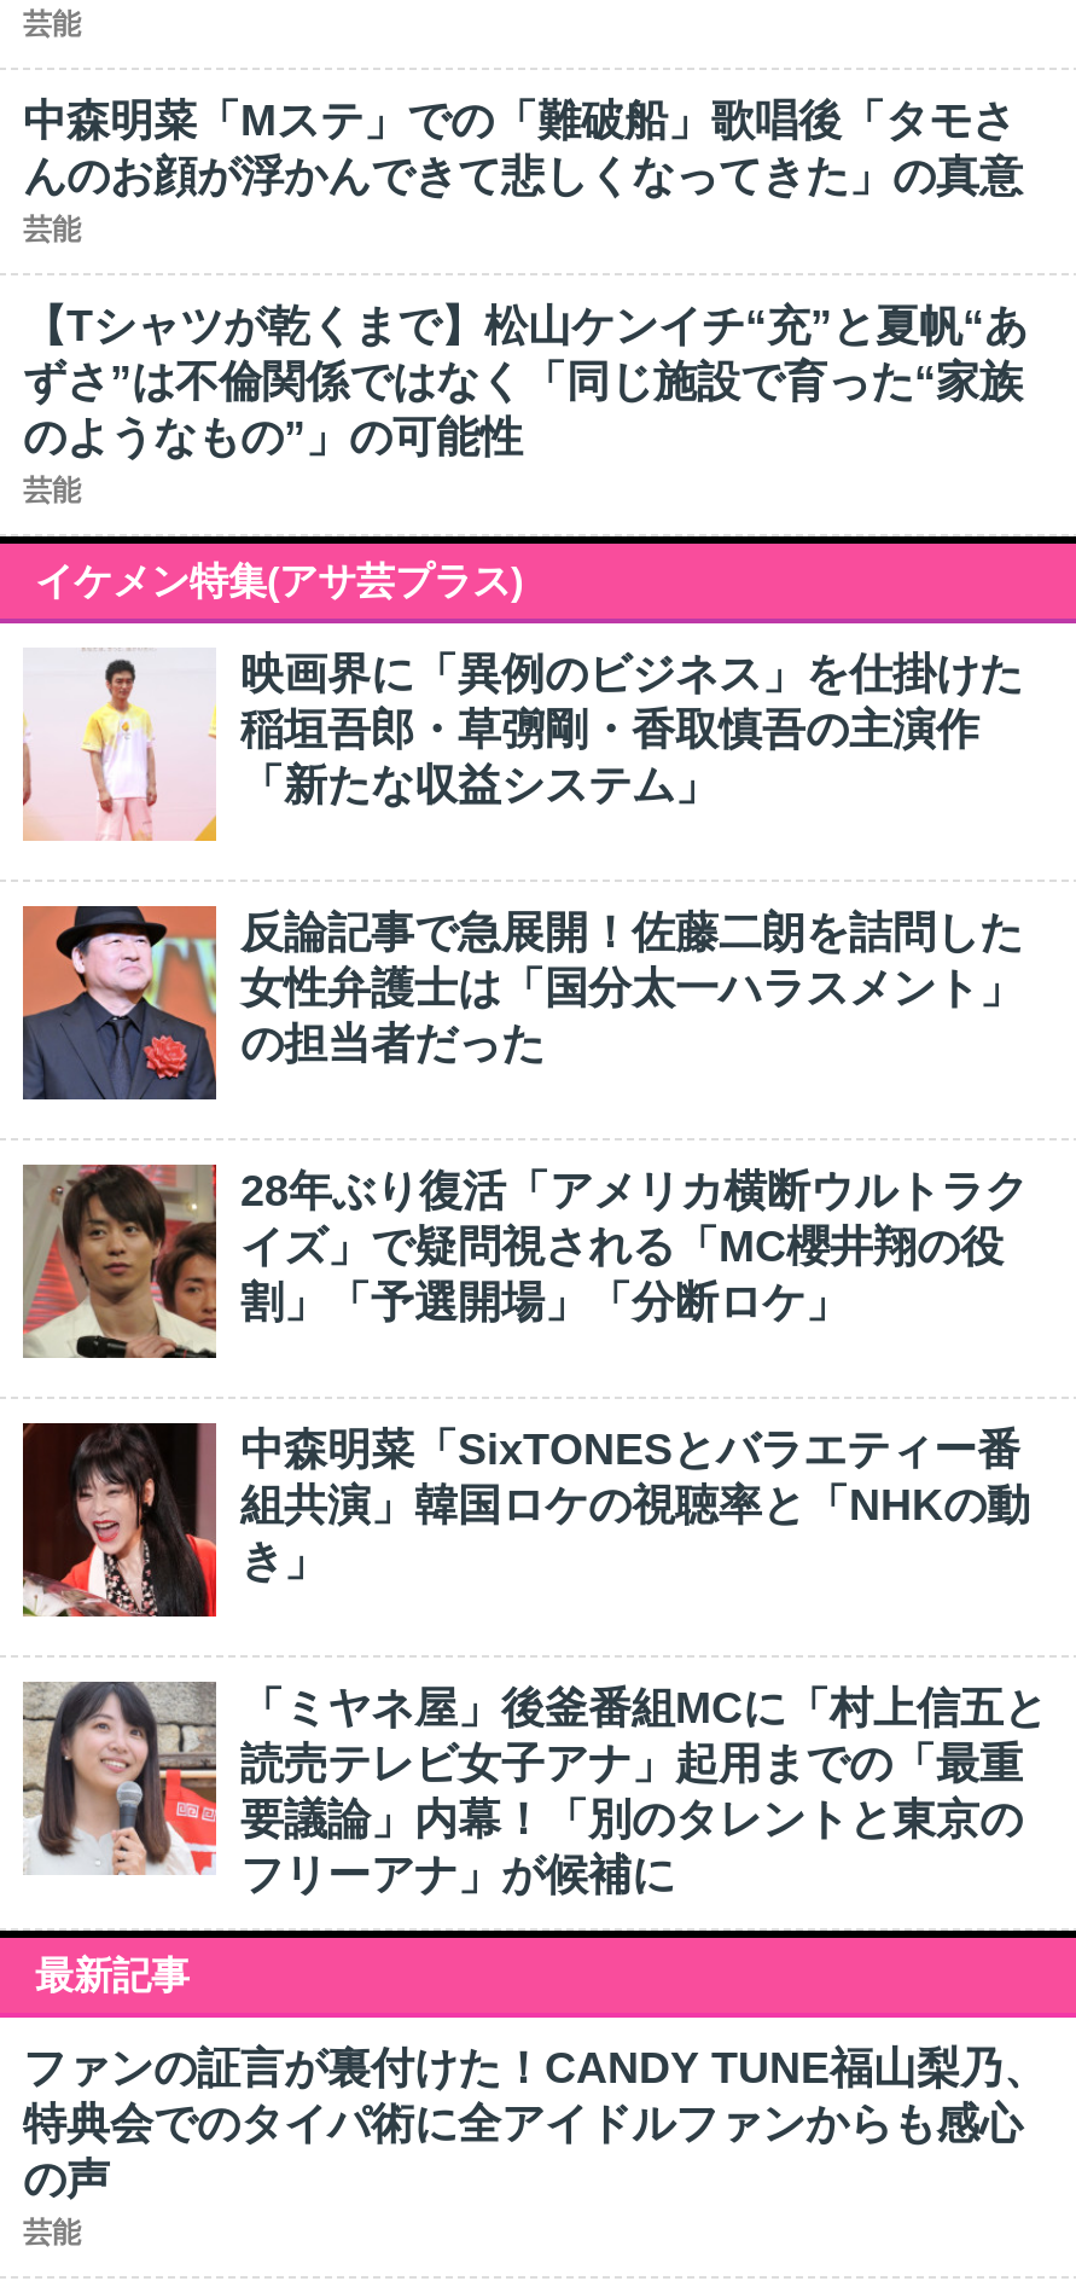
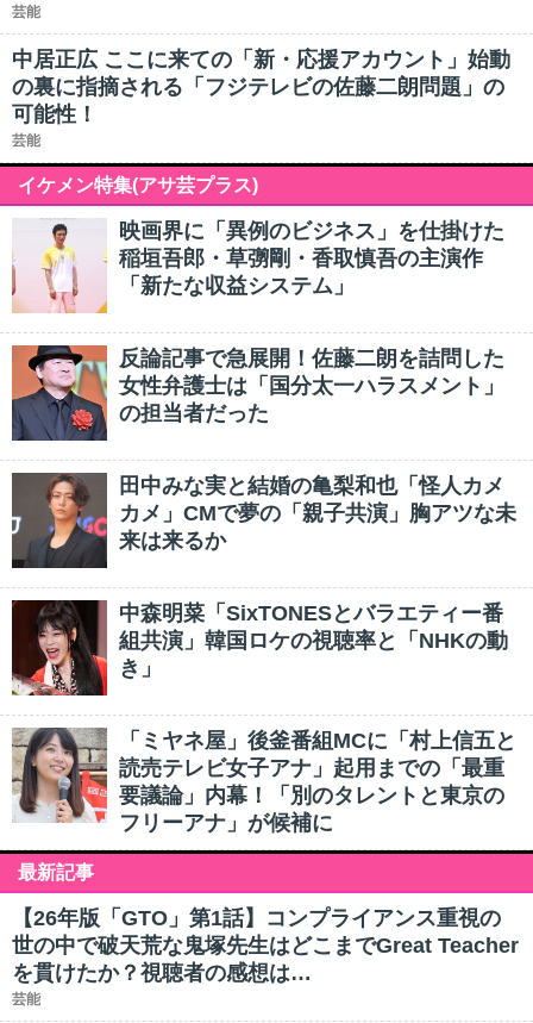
[23,97,1028,462] 中森明菜「Mステ」での「難破船」歌唱後「タモさ | んのお顔が浮かんできて悲しくなってきた」の真意 | 芸能 | 【Tシャツが乾くまで】松山ケンイチ“充”と夏帆“あ | ずさ”は不倫関係ではなく「同じ施設で育った“家族 | のようなもの”」の可能性 -> [12,48,510,126] 中居正広 ここに来ての「新・応援アカウント」始動 | の裏に指摘される「フジテレビの佐藤二朗問題」の | 可能性！
[21,1165,1028,1360] [image] | 28年ぶり復活「アメリカ横断ウルトラク | イズ」で疑問視される「MC櫻井翔の役 | 割」「予選開場」「分断ロケ」 -> [11,473,516,569] [image] | 田中みな実と結婚の亀梨和也「怪人カメ | カメ」CMで夢の「親子共演」胸アツな未 | 来は来るか
[23,2044,1047,2204] ファンの証言が裏付けた！CANDY TUNE福山梨乃、 | 特典会でのタイパ術に全アイドルファンからも感心 | の声 -> [12,906,519,985] 【26年版「GTO」第1話】コンプライアンス重視の | 世の中で破天荒な鬼塚先生はどこまでGreat Teacher | を貫けたか？視聴者の感想は…

